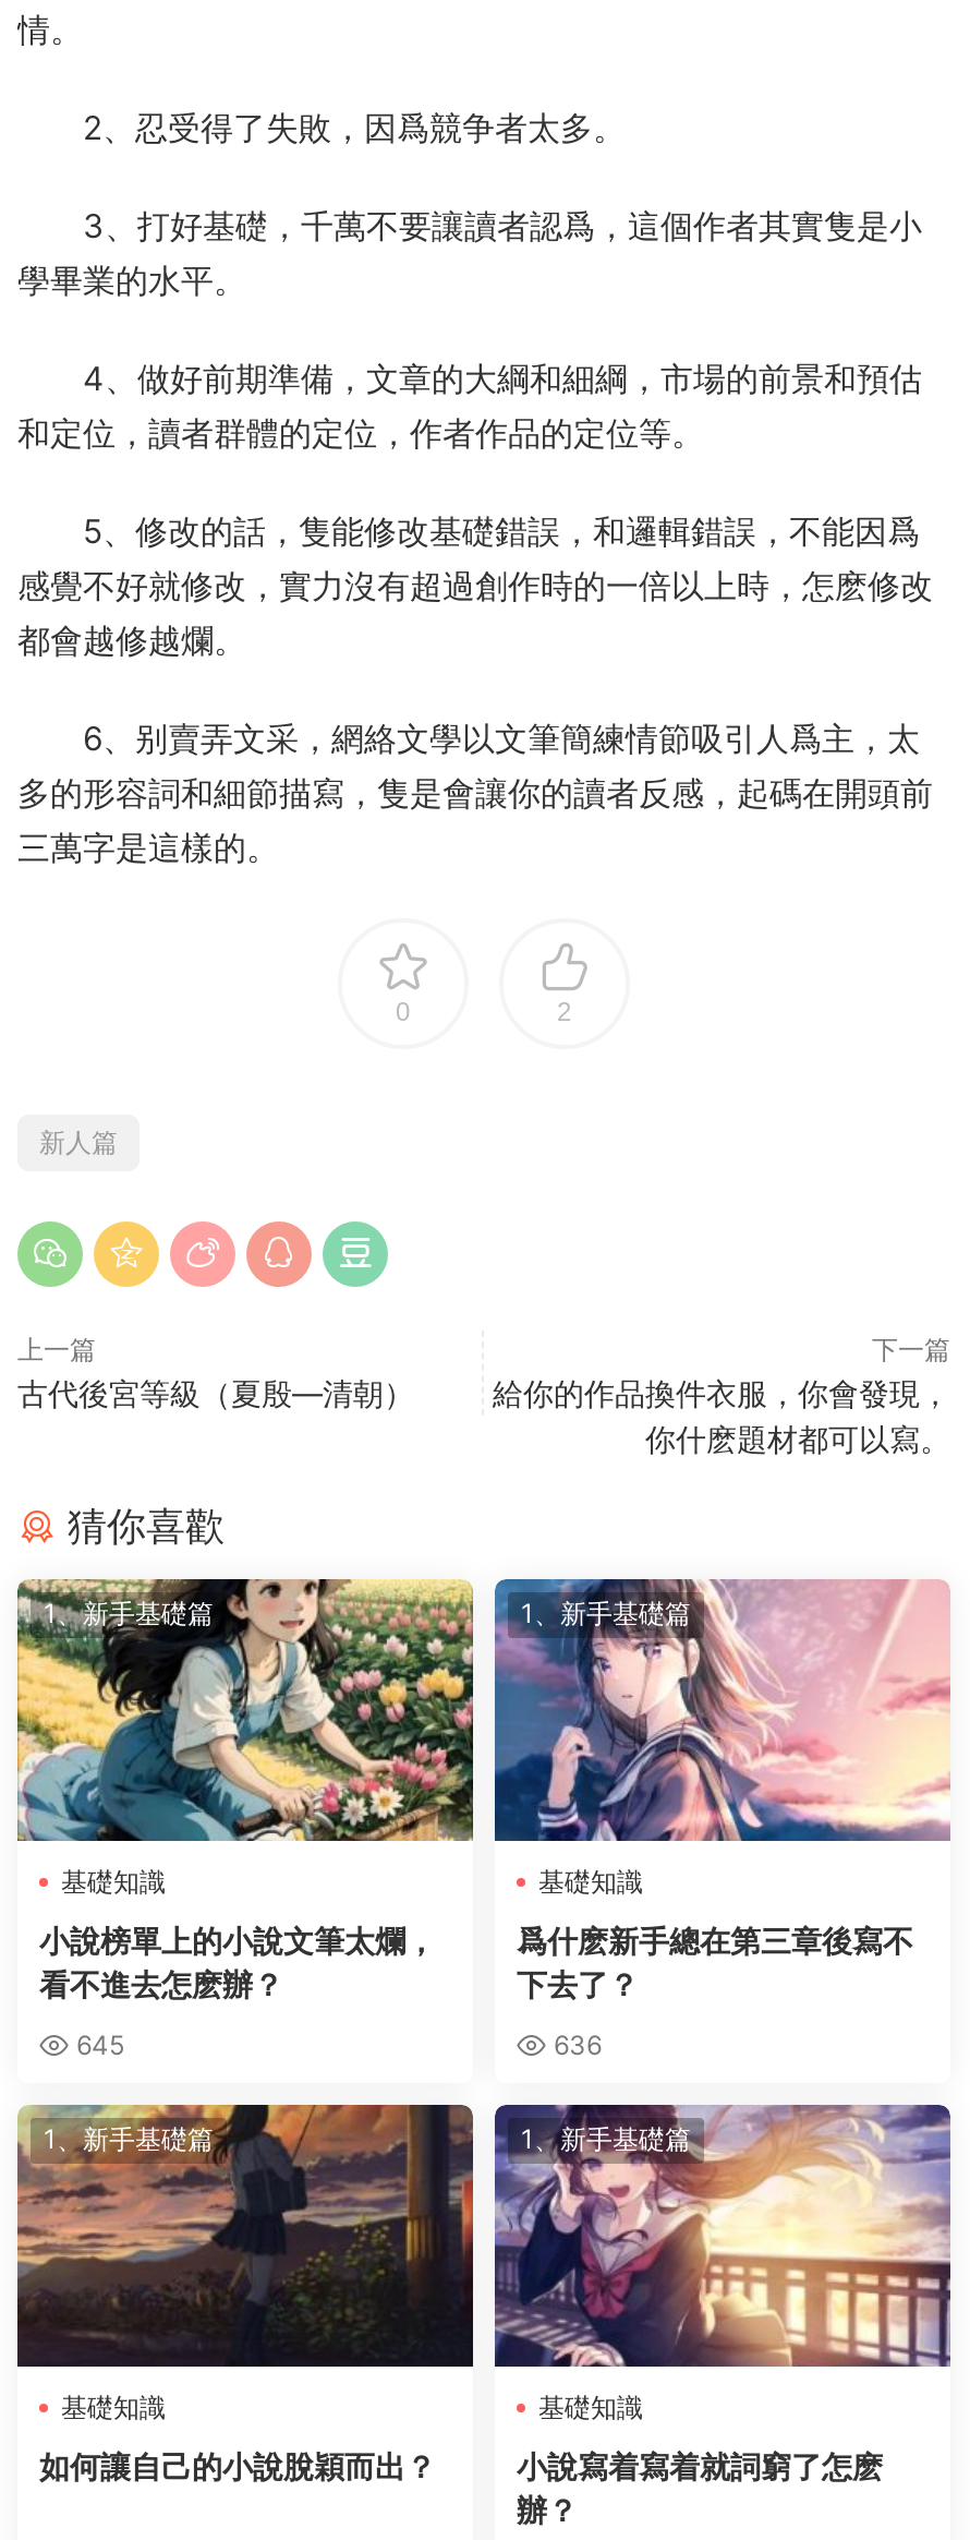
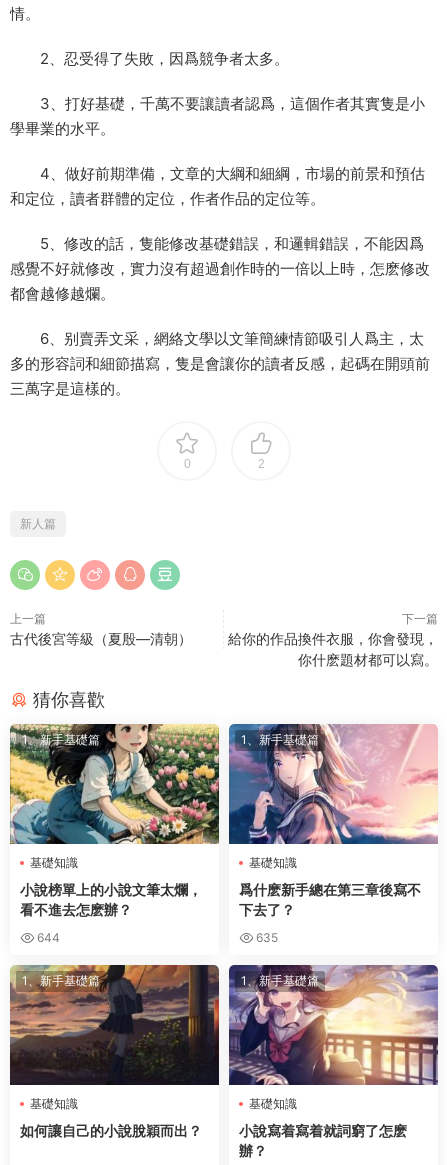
[70,2028,124,2061] 645 -> [34,930,60,945] 644
[547,2028,602,2061] 636 -> [253,930,278,945] 635

